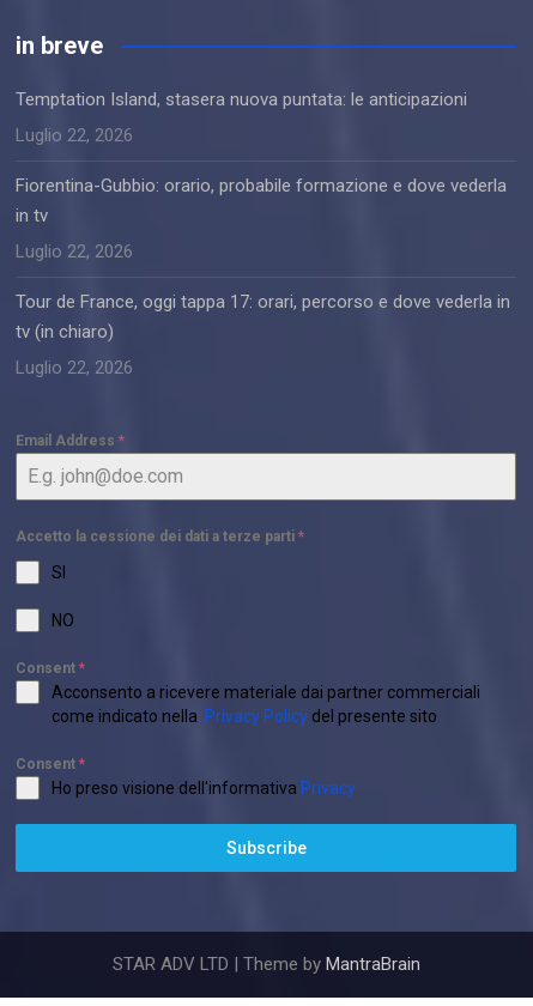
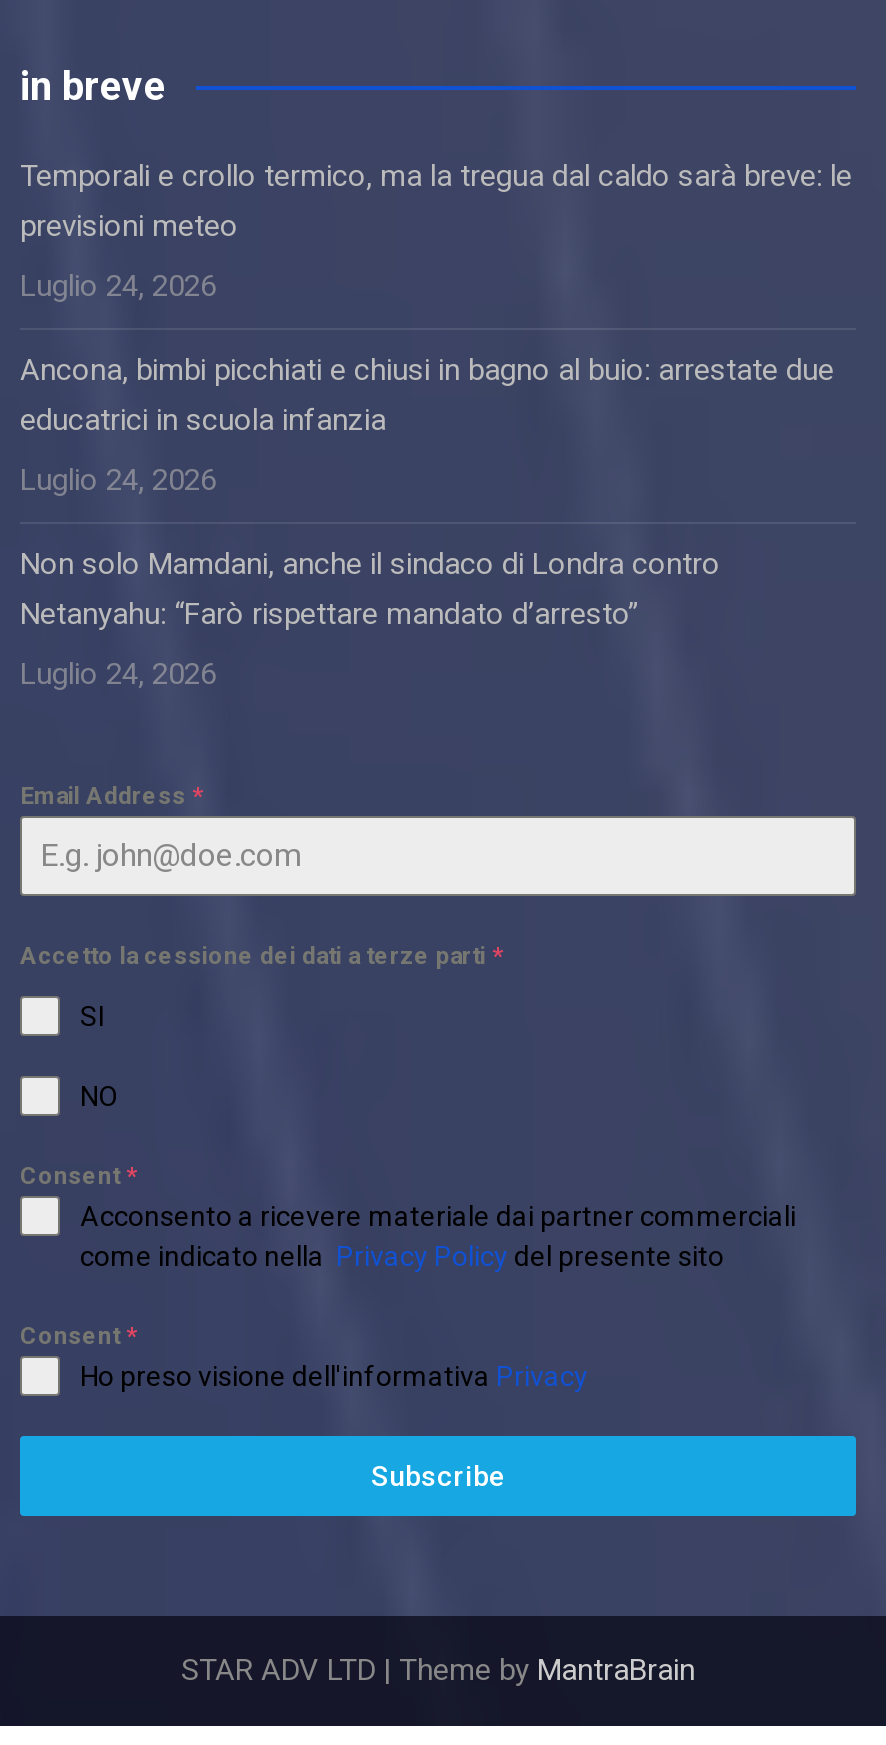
[16,89,467,110] Temptation Island, stasera nuova puntata: le anticipazioni -> [20,158,852,244] Temporali e crollo termico, ma la tregua dal caldo sarà breve: le | previsioni meteo
[16,125,133,146] Luglio 22, 2026 -> [20,268,216,304] Luglio 24, 2026
[16,175,507,226] Fiorentina-Gubbio: orario, probabile formazione e dove vederla | in tv -> [20,352,834,438] Ancona, bimbi picchiati e chiusi in bagno al buio: arrestate due | educatrici in scuola infanzia
[16,241,133,262] Luglio 22, 2026 -> [20,462,216,498] Luglio 24, 2026
[16,291,510,343] Tour de France, oggi tappa 17: orari, percorso e dove vederla in | tv (in chiaro) -> [20,546,720,632] Non solo Mamdani, anche il sindaco di Londra contro | Netanyahu: “Farò rispettare mandato d’arresto”
[16,357,133,378] Luglio 22, 2026 -> [20,656,216,692] Luglio 24, 2026

